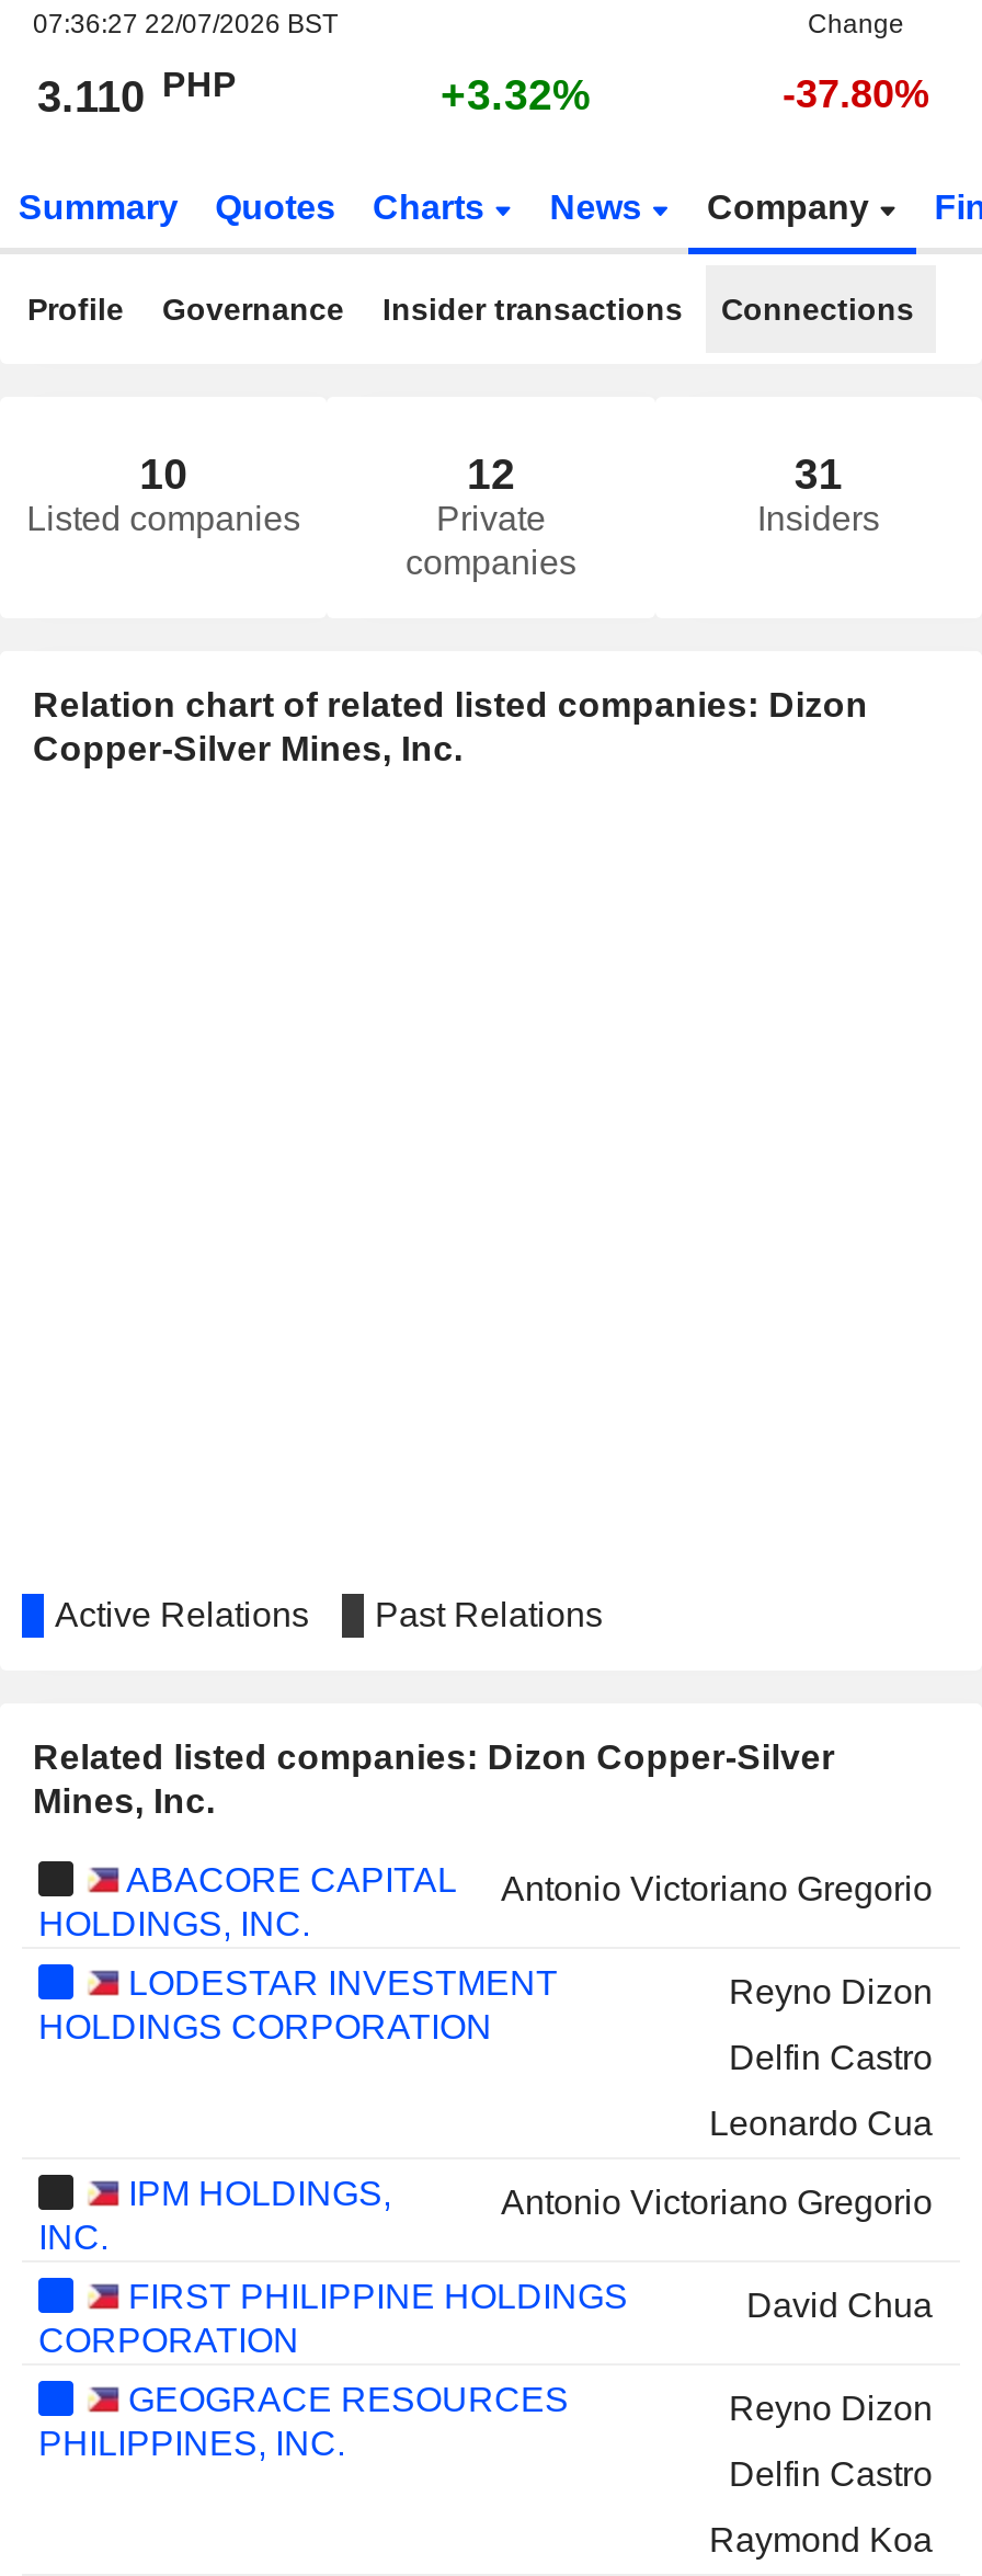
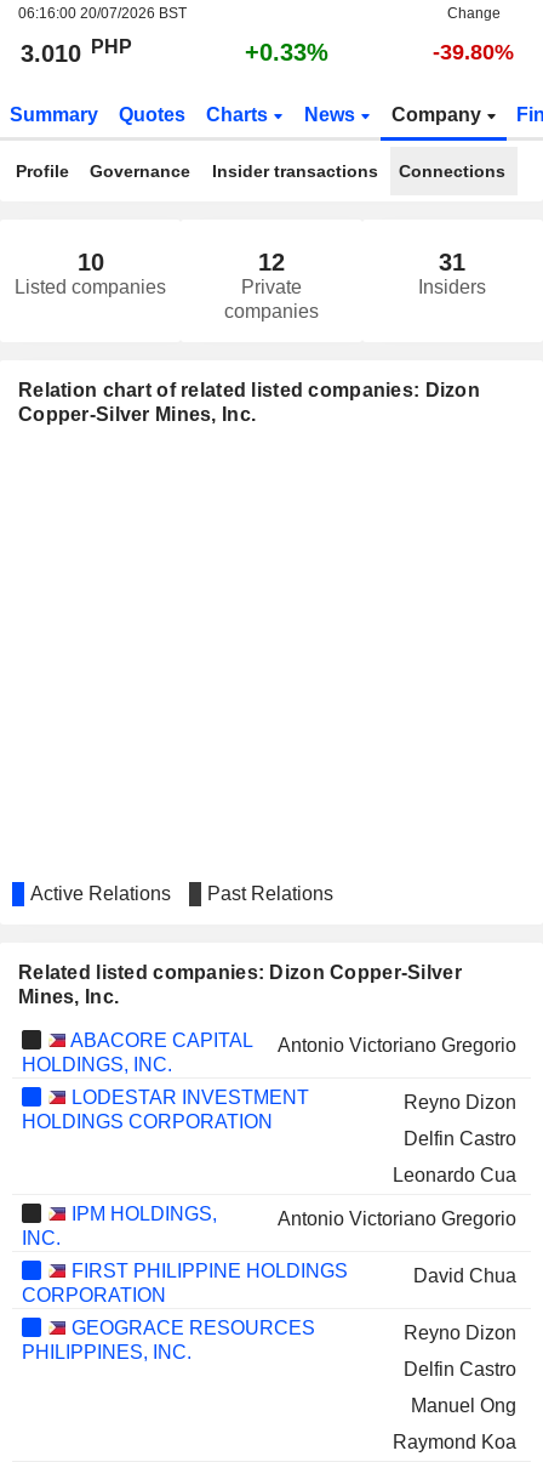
[33,9,338,39] 07:36:27 22/07/2026 BST -> [18,5,187,22] 06:16:00 20/07/2026 BST
[37,65,237,121] 3.110 PHP -> [21,36,132,67] 3.010 PHP
[441,70,592,118] +3.32% -> [245,39,328,66] +0.33%
[783,72,929,116] -37.80% -> [433,40,514,64] -39.80%
none -> [410,1395,516,1416] Manuel Ong

